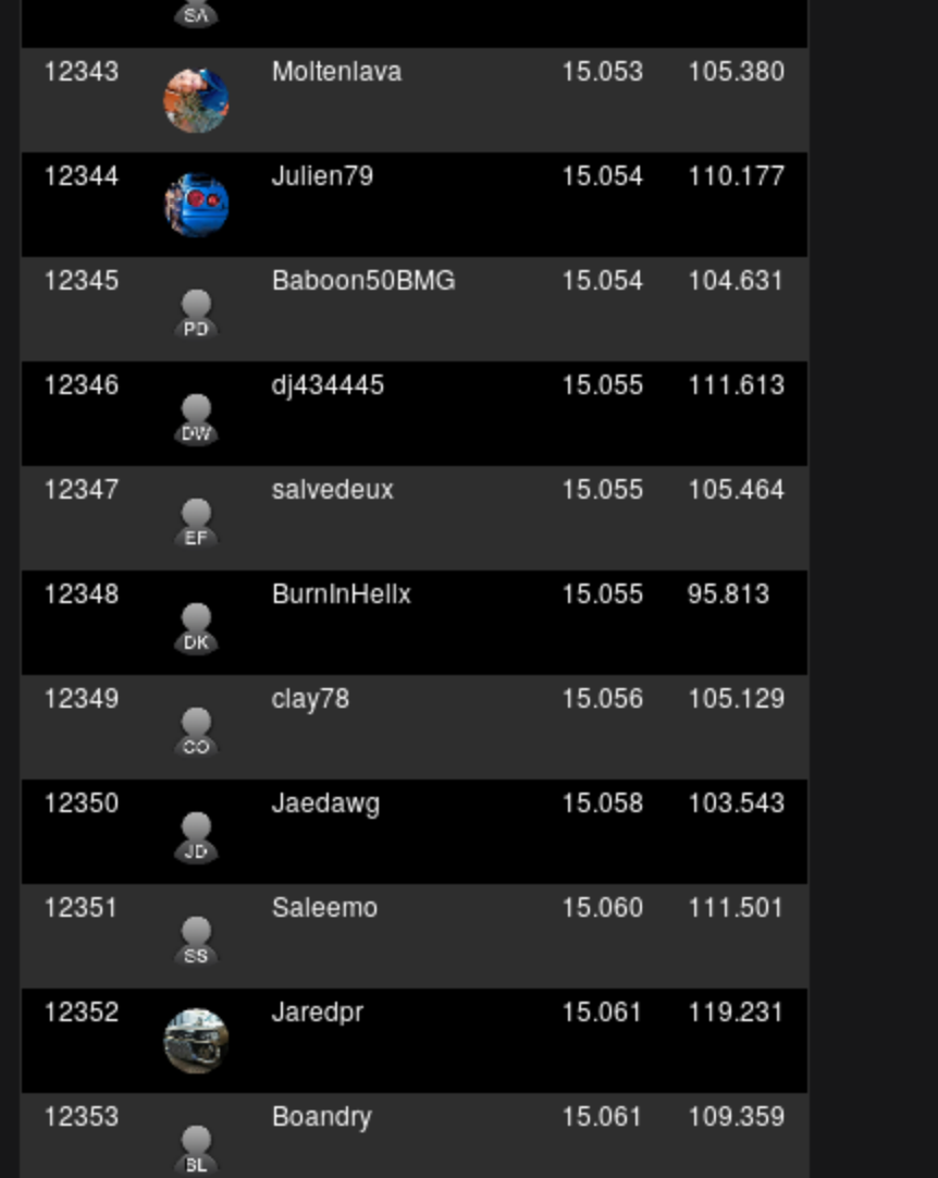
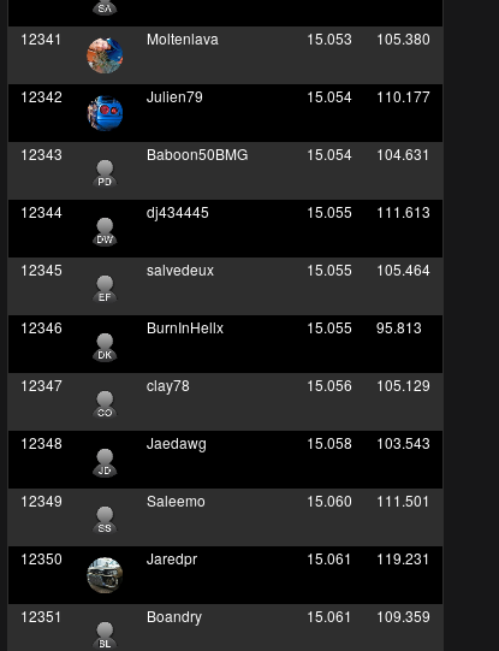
[44,50,120,87] 12343 -> [20,28,63,48] 12341
[44,155,120,192] 12344 -> [20,85,63,106] 12342
[44,259,120,296] 12345 -> [20,143,63,164] 12343
[44,364,120,401] 12346 -> [20,201,63,221] 12344
[44,468,120,505] 12347 -> [20,259,63,279] 12345
[44,573,120,610] 12348 -> [20,316,63,337] 12346
[44,677,120,714] 12349 -> [20,374,63,395] 12347
[44,782,120,819] 12350 -> [20,432,63,452] 12348
[44,886,120,923] 12351 -> [20,490,63,510] 12349
[44,991,120,1028] 12352 -> [20,548,63,568] 12350
[44,1095,120,1132] 12353 -> [20,605,63,626] 12351

